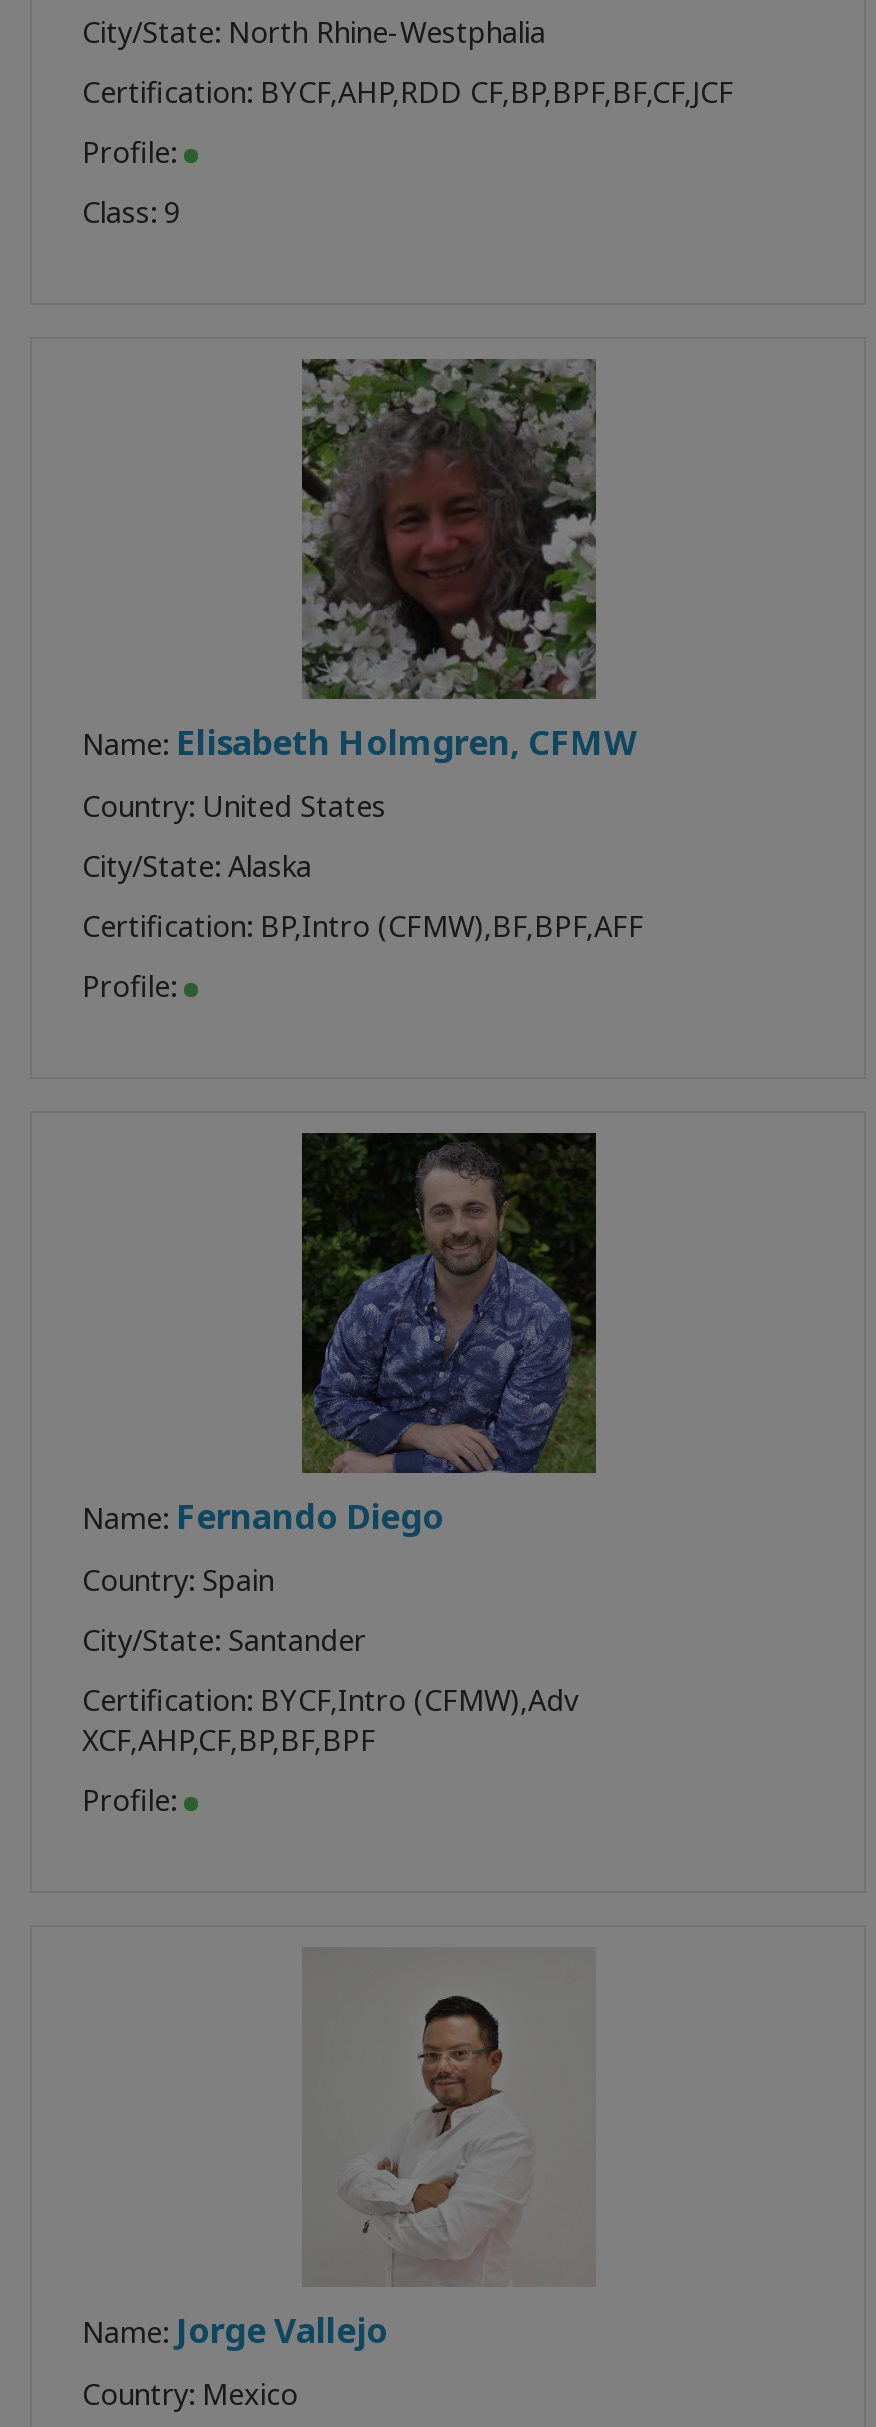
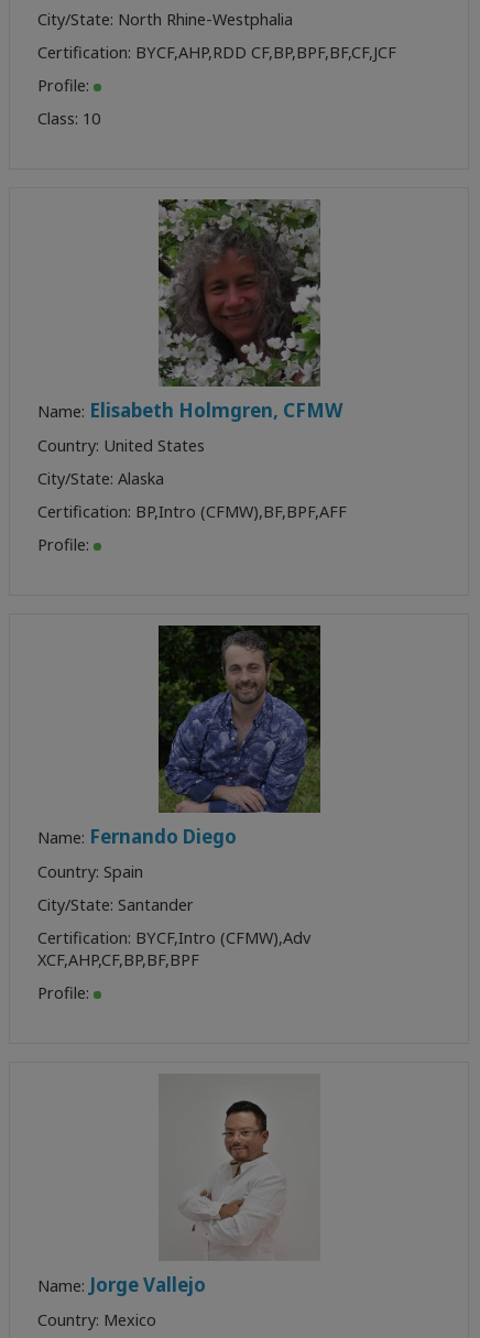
[82,193,180,231] Class: 9 -> [37,108,100,129] Class: 10

